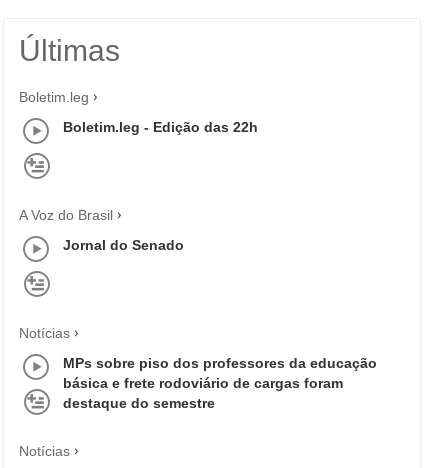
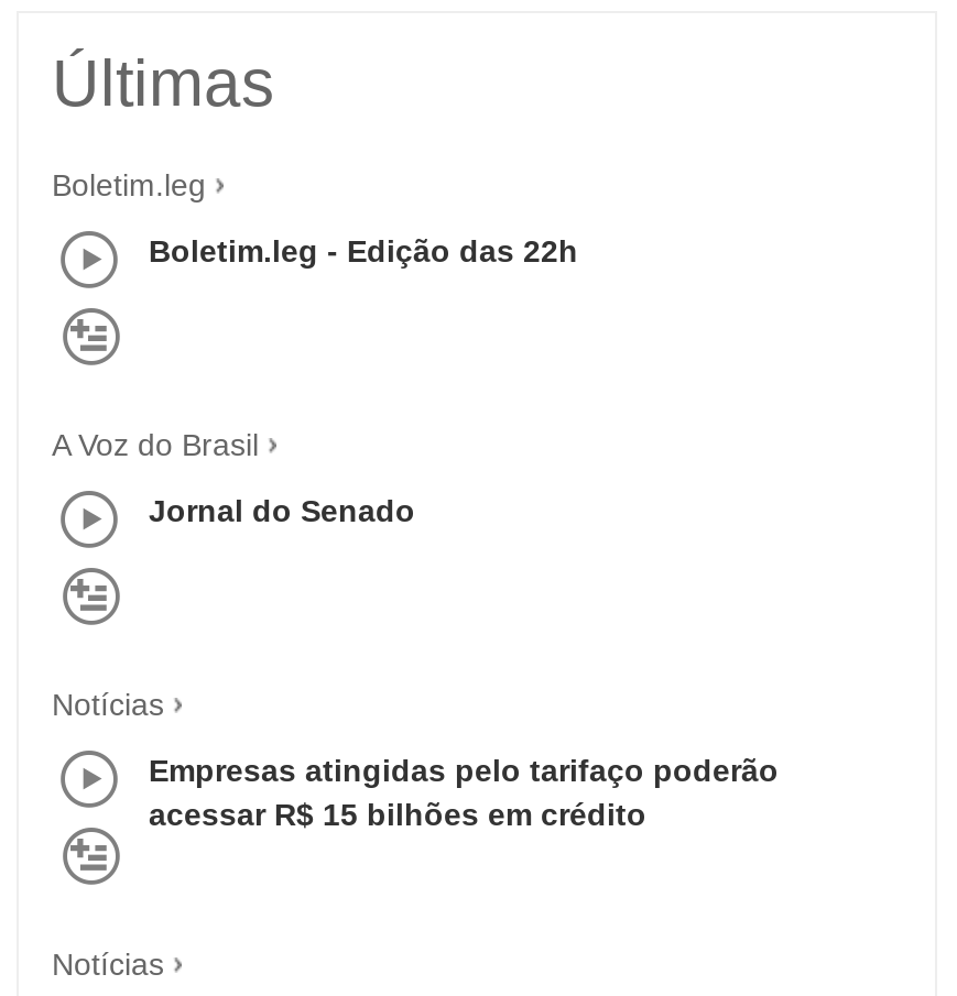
[63,354,377,410] MPs sobre piso dos professores da educação | básica e frete rodoviário de cargas foram | destaque do semestre -> [149,752,779,831] Empresas atingidas pelo tarifaço poderão | acessar R$ 15 bilhões em crédito

